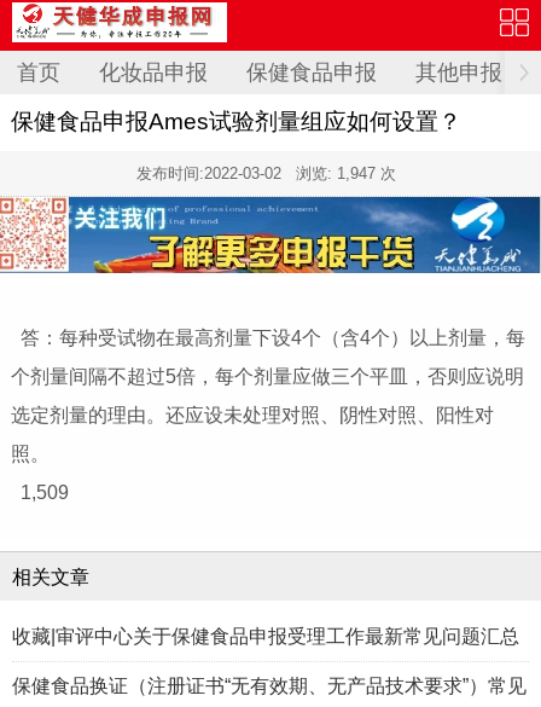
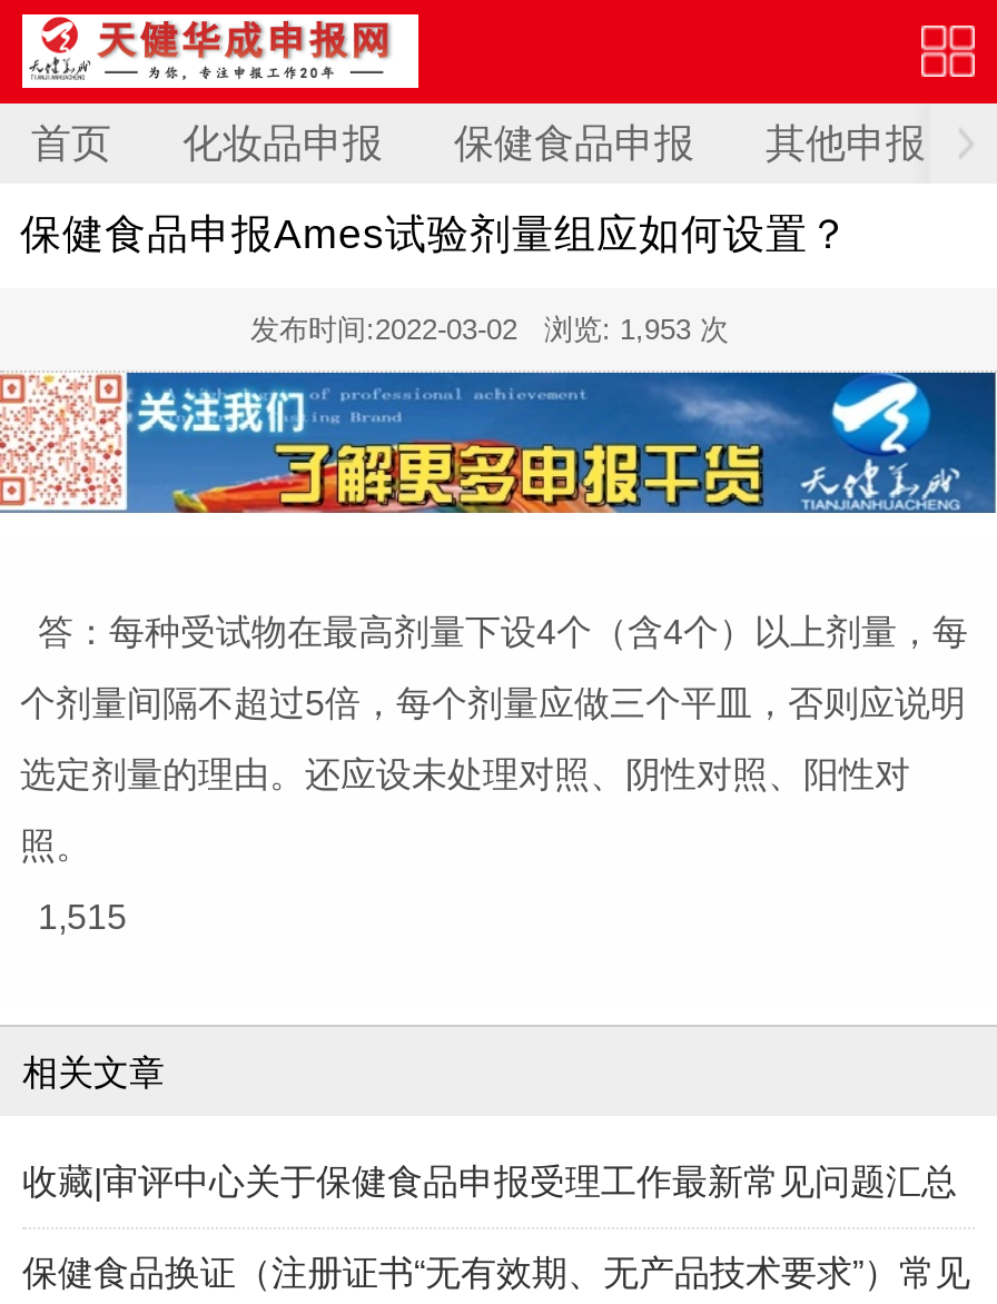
[136,164,405,182] 发布时间:2022-03-02浏览: 1,947 次 -> [250,312,747,345] 发布时间:2022-03-02浏览: 1,953 次
[21,482,69,503] 1,509 -> [38,898,127,935] 1,515

